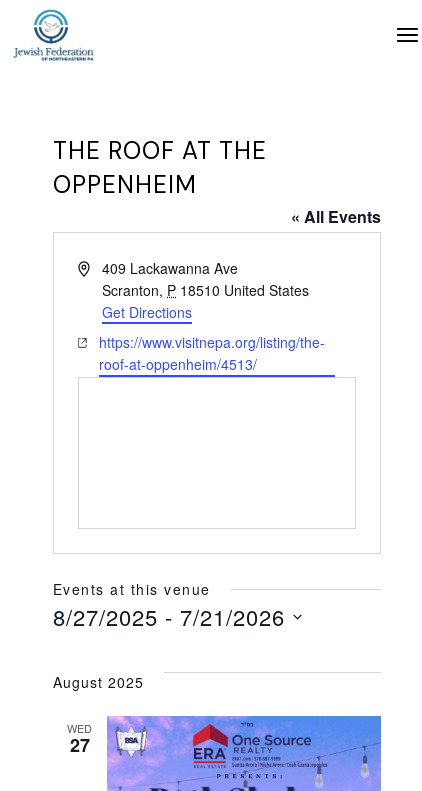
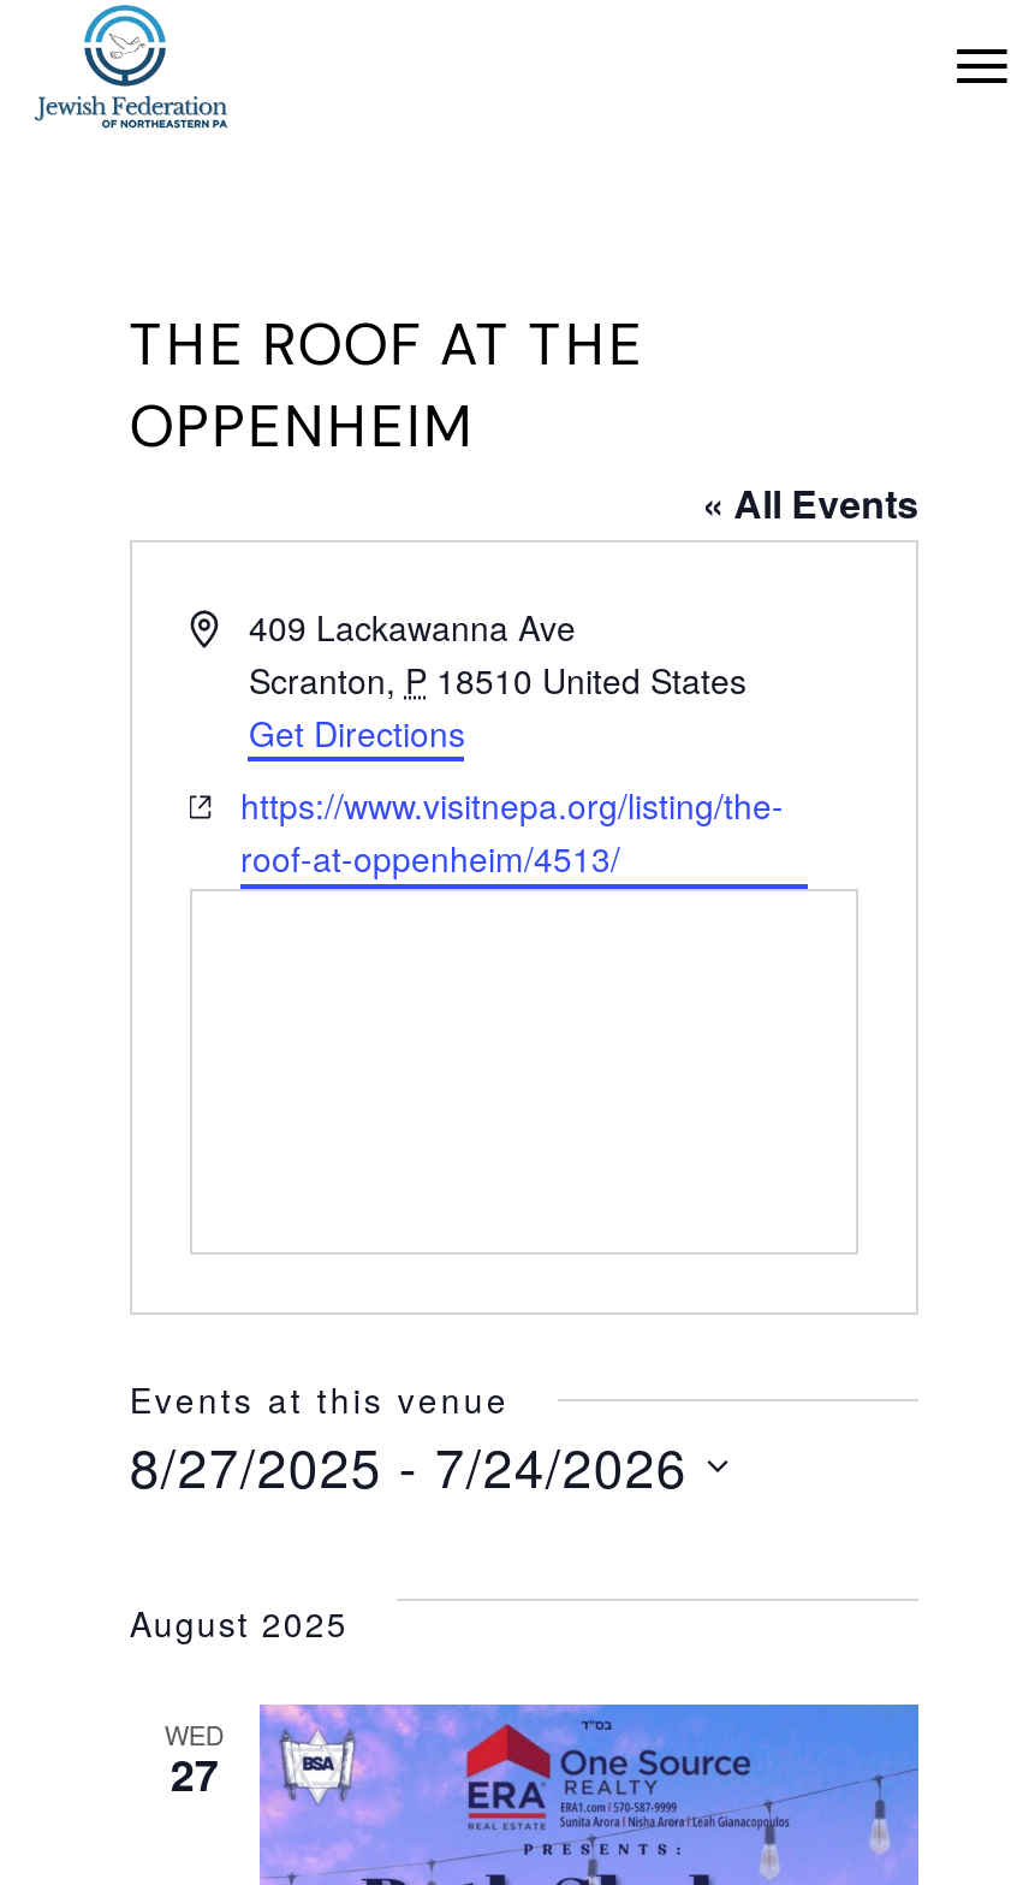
[53,601,285,632] 8/27/2025 - 7/21/2026 -> [129,1428,687,1502] 8/27/2025 - 7/24/2026

